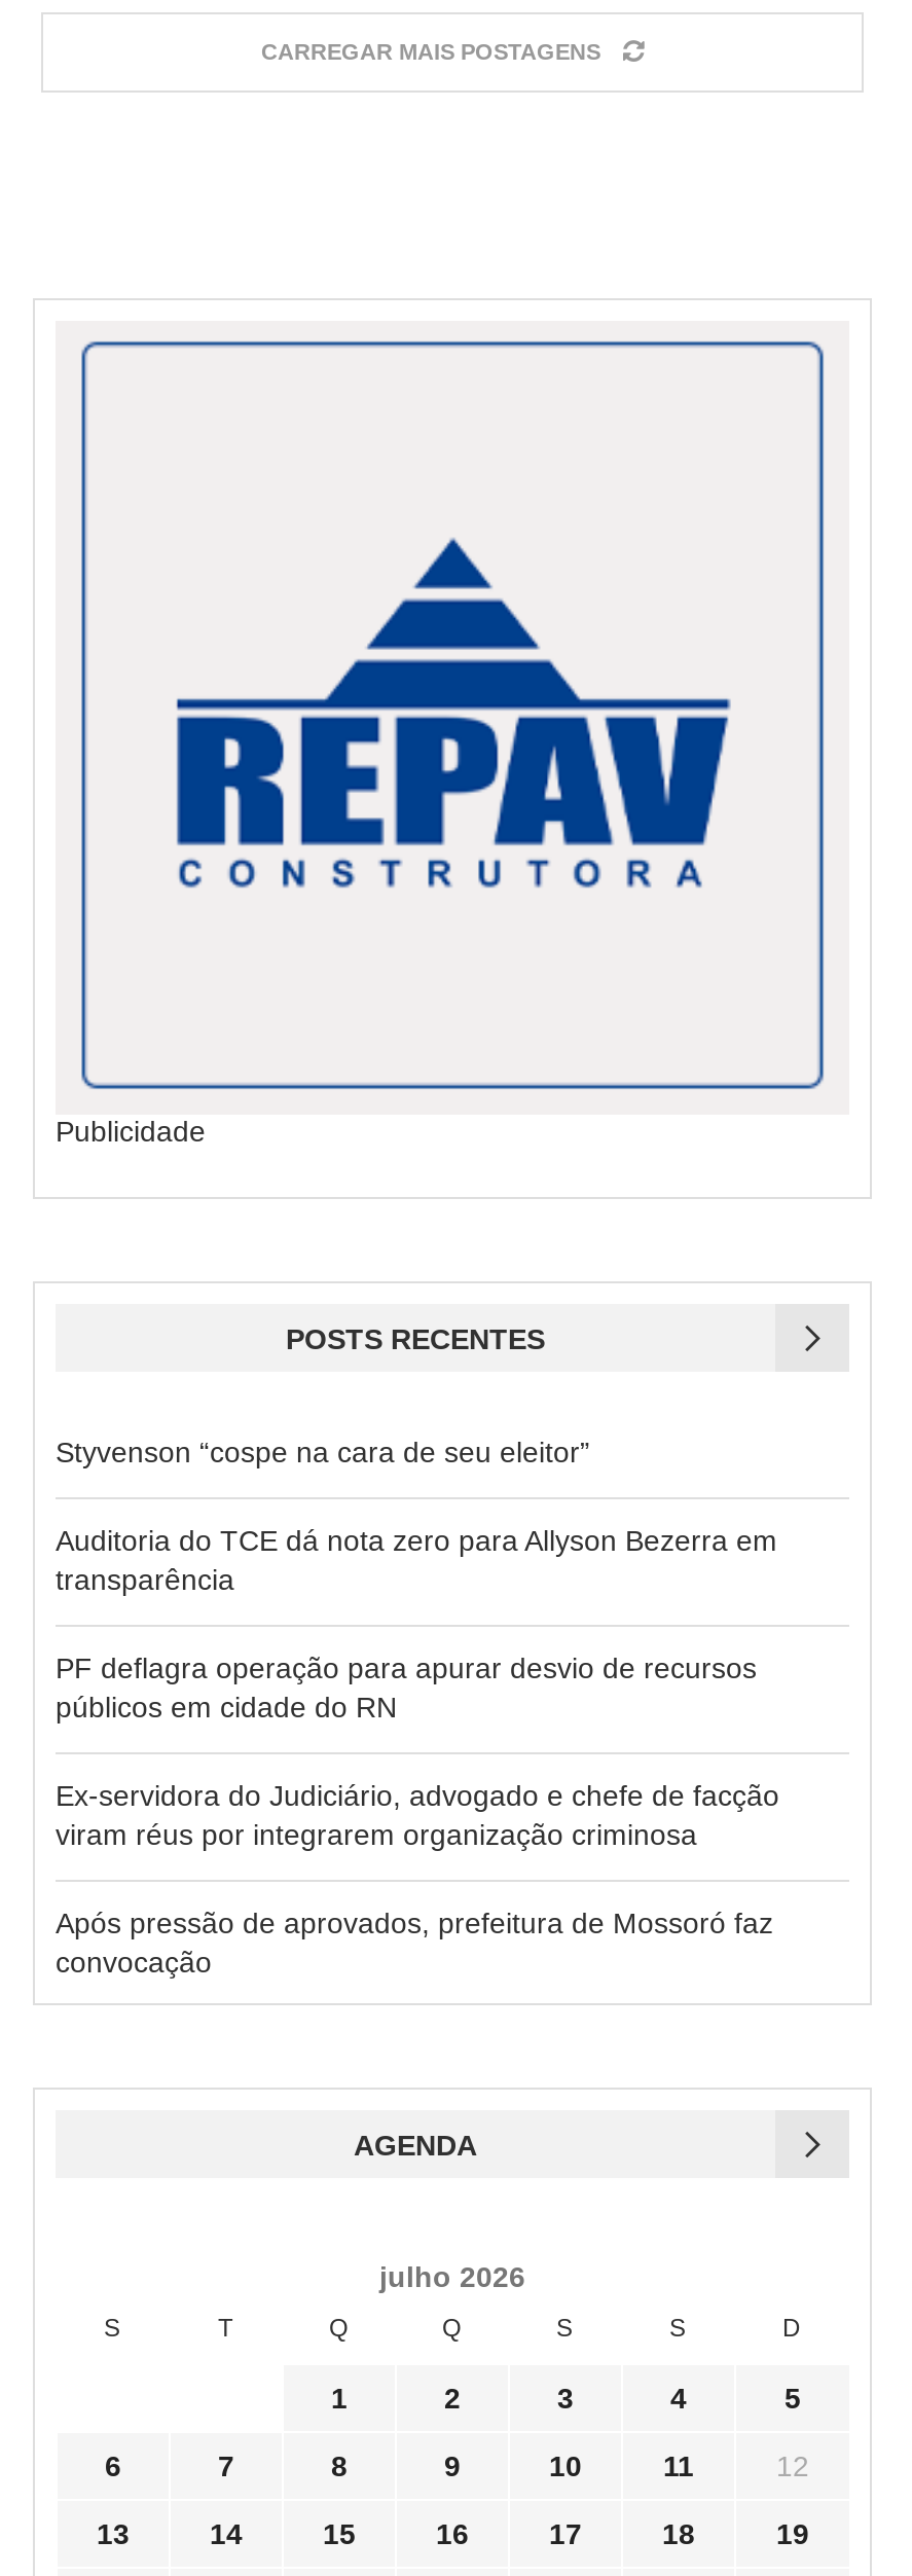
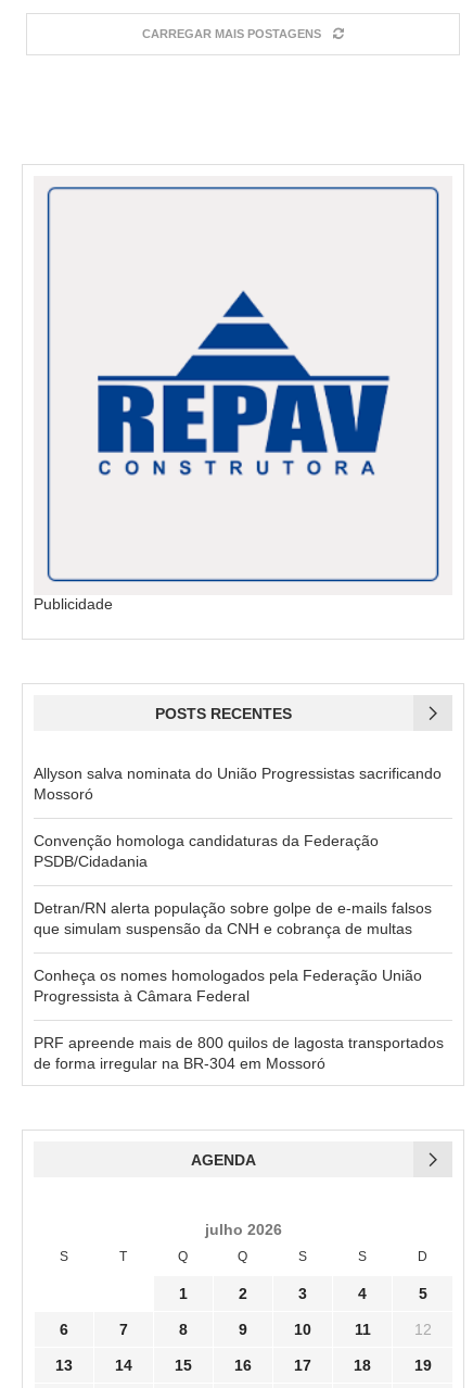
[56,1436,590,1469] Styvenson “cospe na cara de seu eleitor” -> [34,765,442,803] Allyson salva nominata do União Progressistas sacrificando | Mossoró
[56,1525,777,1597] Auditoria do TCE dá nota zero para Allyson Bezerra em | transparência -> [34,832,379,870] Convenção homologa candidaturas da Federação | PSDB/Cidadania
[56,1652,757,1724] PF deflagra operação para apurar desvio de recursos | públicos em cidade do RN -> [34,900,432,938] Detran/RN alerta população sobre golpe de e-mails falsos | que simulam suspensão da CNH e cobrança de multas
[56,1780,779,1852] Ex-servidora do Judiciário, advogado e chefe de facção | viram réus por integrarem organização criminosa -> [34,967,422,1005] Conheça os nomes homologados pela Federação União | Progressista à Câmara Federal
[56,1907,773,1979] Após pressão de aprovados, prefeitura de Mossoró faz | convocação -> [34,1034,444,1072] PRF apreende mais de 800 quilos de lagosta transportados | de forma irregular na BR-304 em Mossoró

